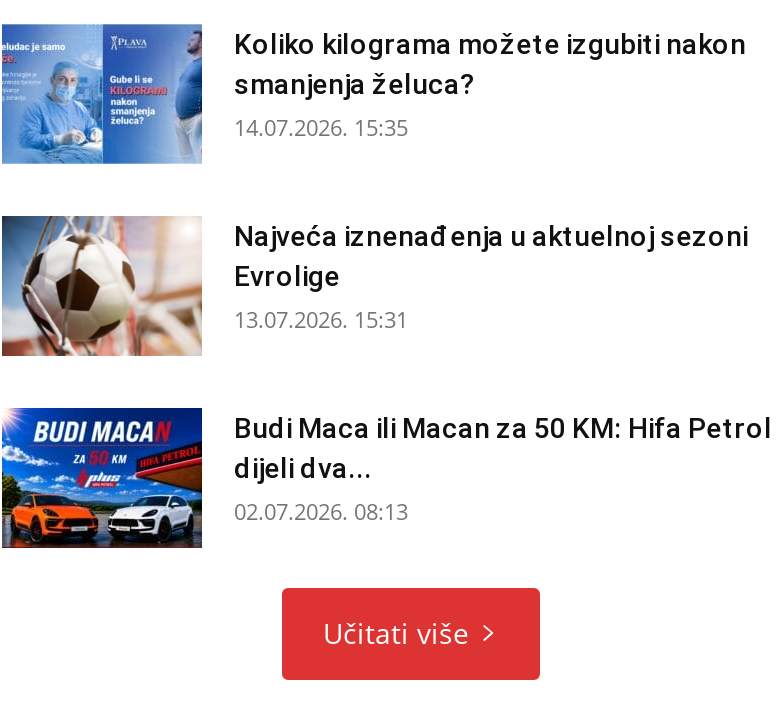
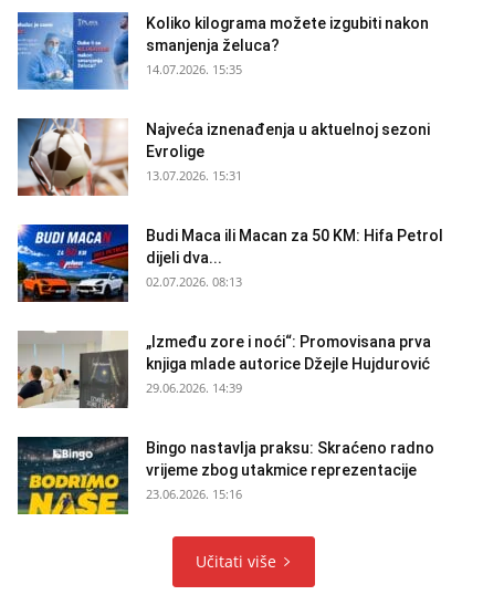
none -> [17,331,434,502] [image] | „Između zore i noći“: Promovisana prva | knjiga mlade autorice Džejle Hujdurović | 29.06.2026. 14:39 | Bingo nastavlja praksu: Skraćeno radno | vrijeme zbog utakmice reprezentacije | 23.06.2026. 15:16
none -> [17,436,129,515] [image]

